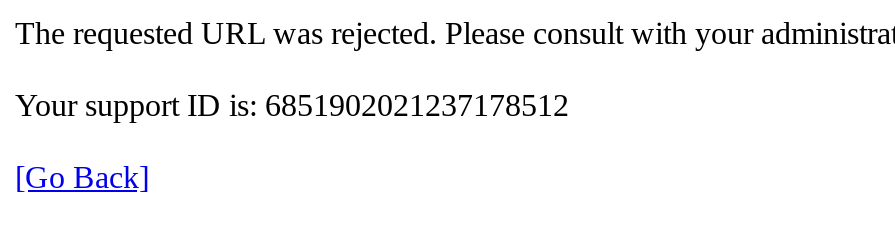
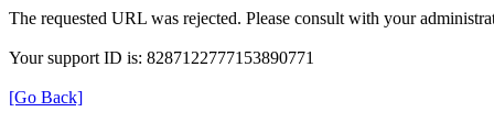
[15,88,569,122] Your support ID is: 6851902021237178512 -> [9,48,314,67] Your support ID is: 8287122777153890771

